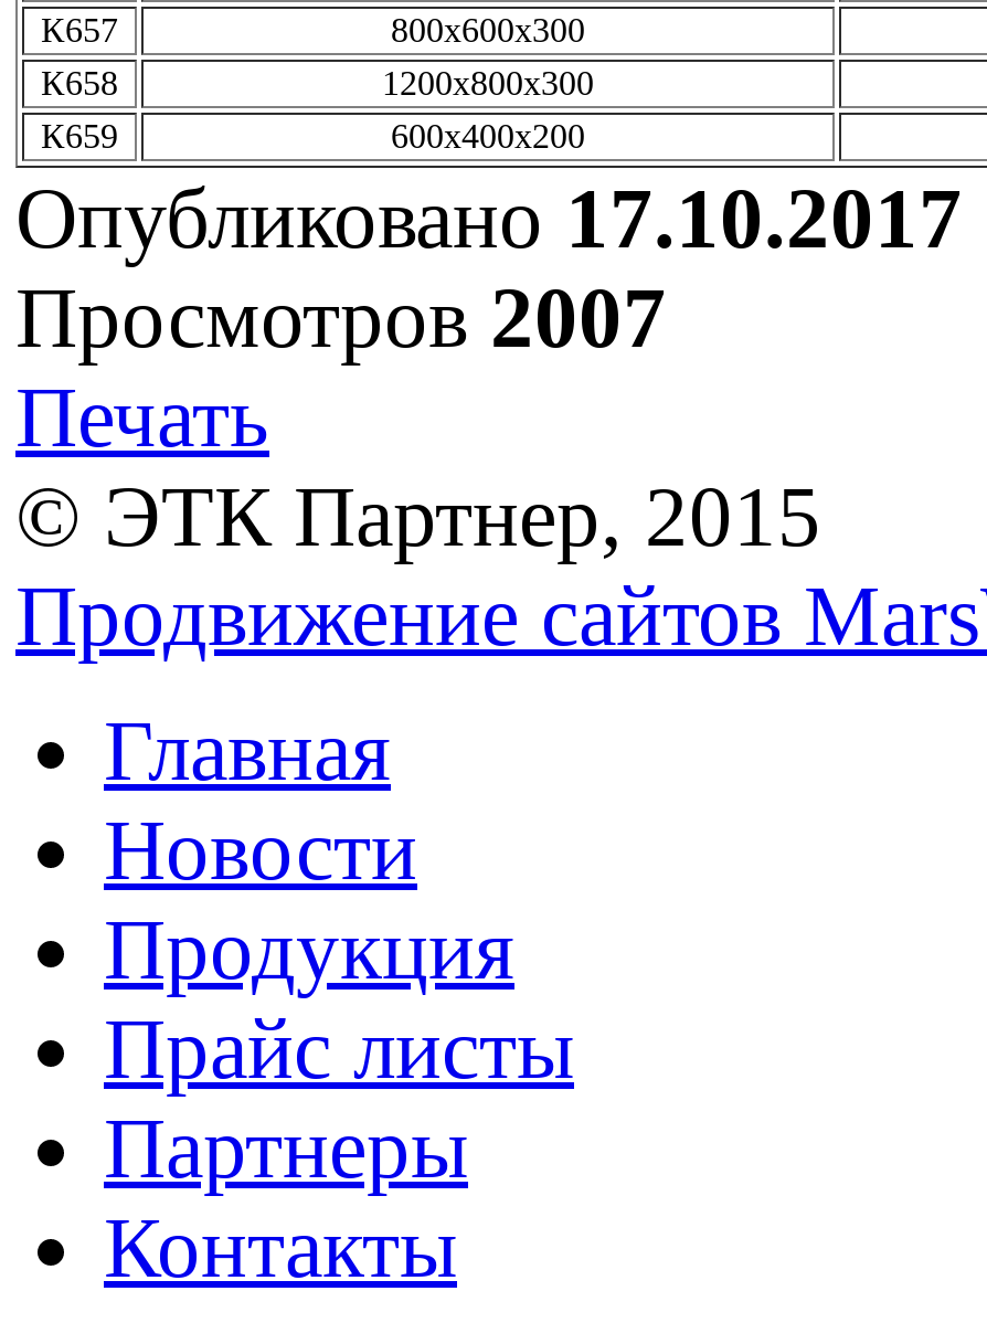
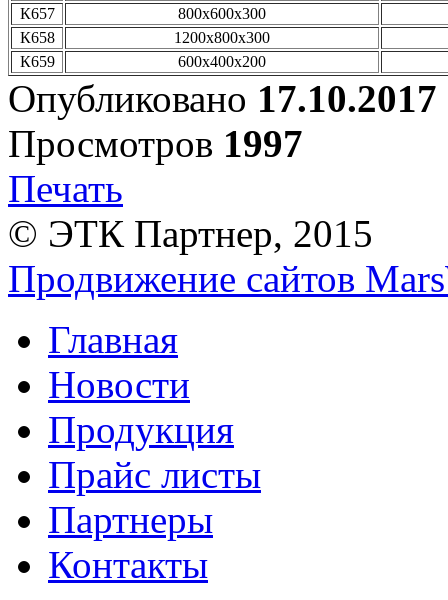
[15,270,667,365] Просмотров 2007 -> [8,122,303,165] Просмотров 1997

